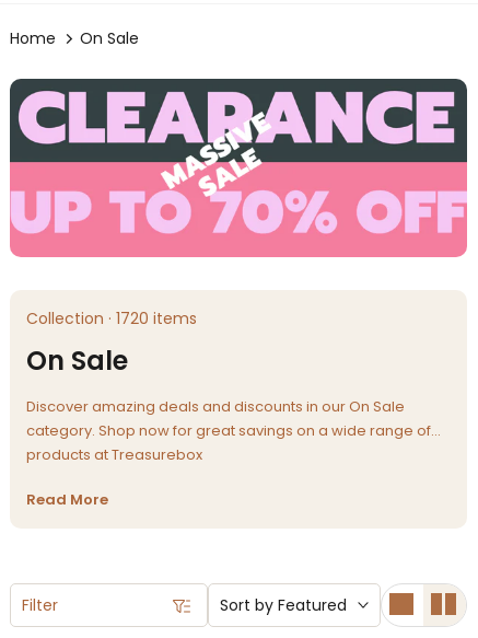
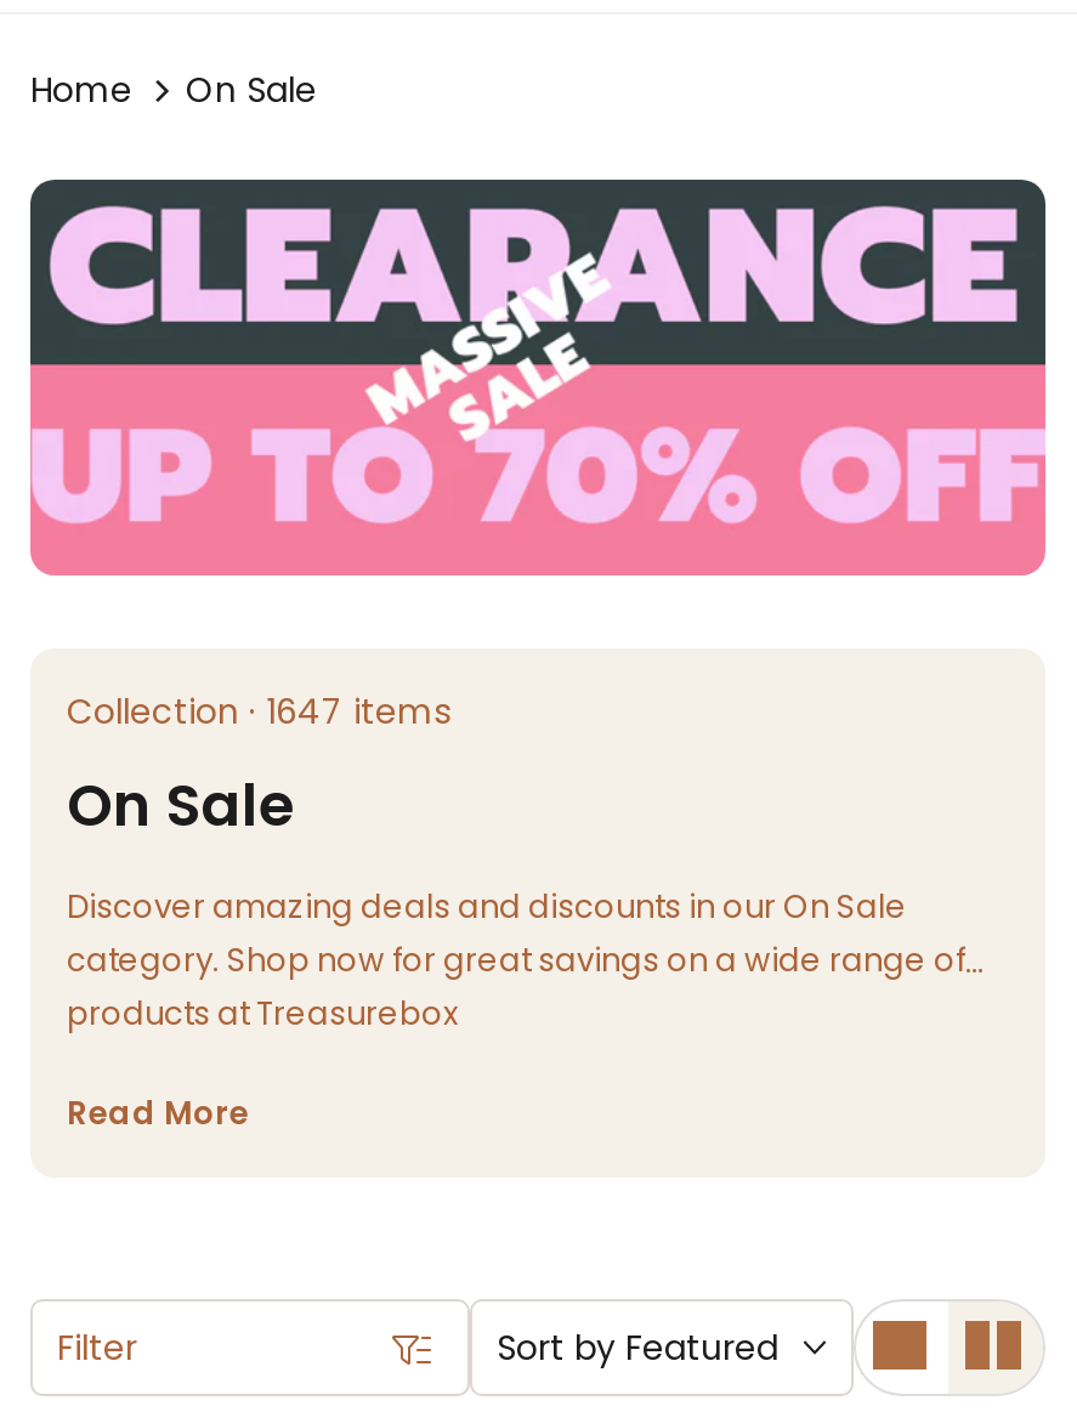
[26,308,197,330] Collection · 1720 items -> [67,688,450,737] Collection · 1647 items

